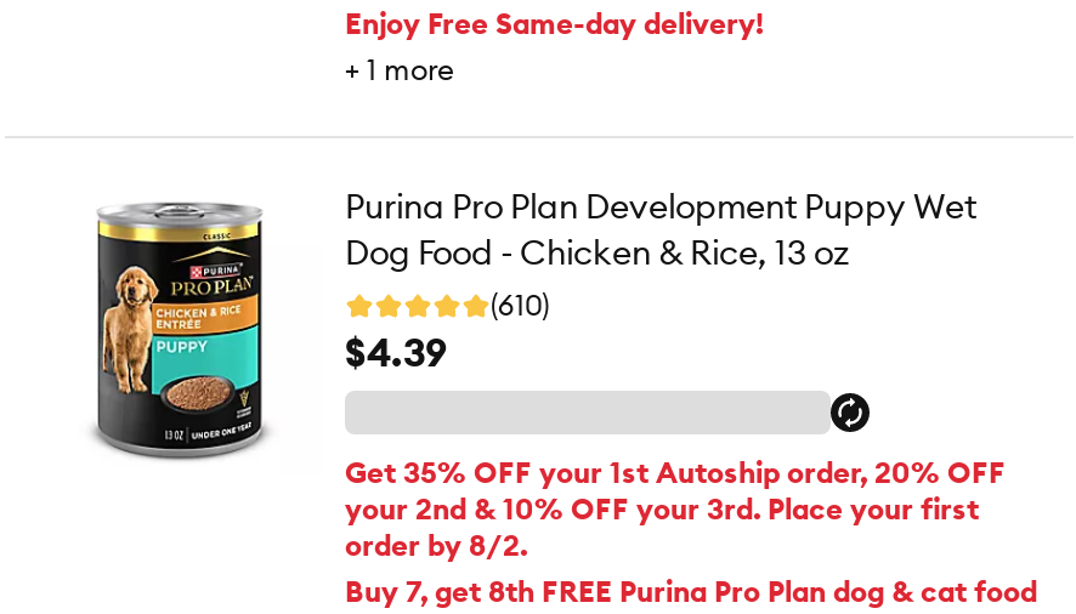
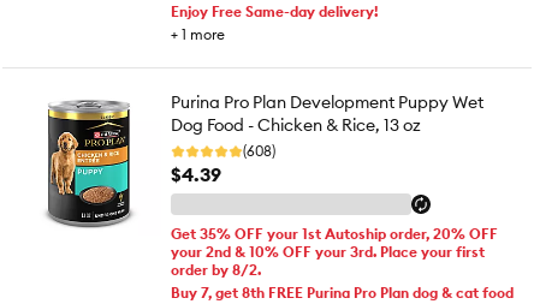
[491,286,549,323] (610) -> [243,142,275,160] (608)

